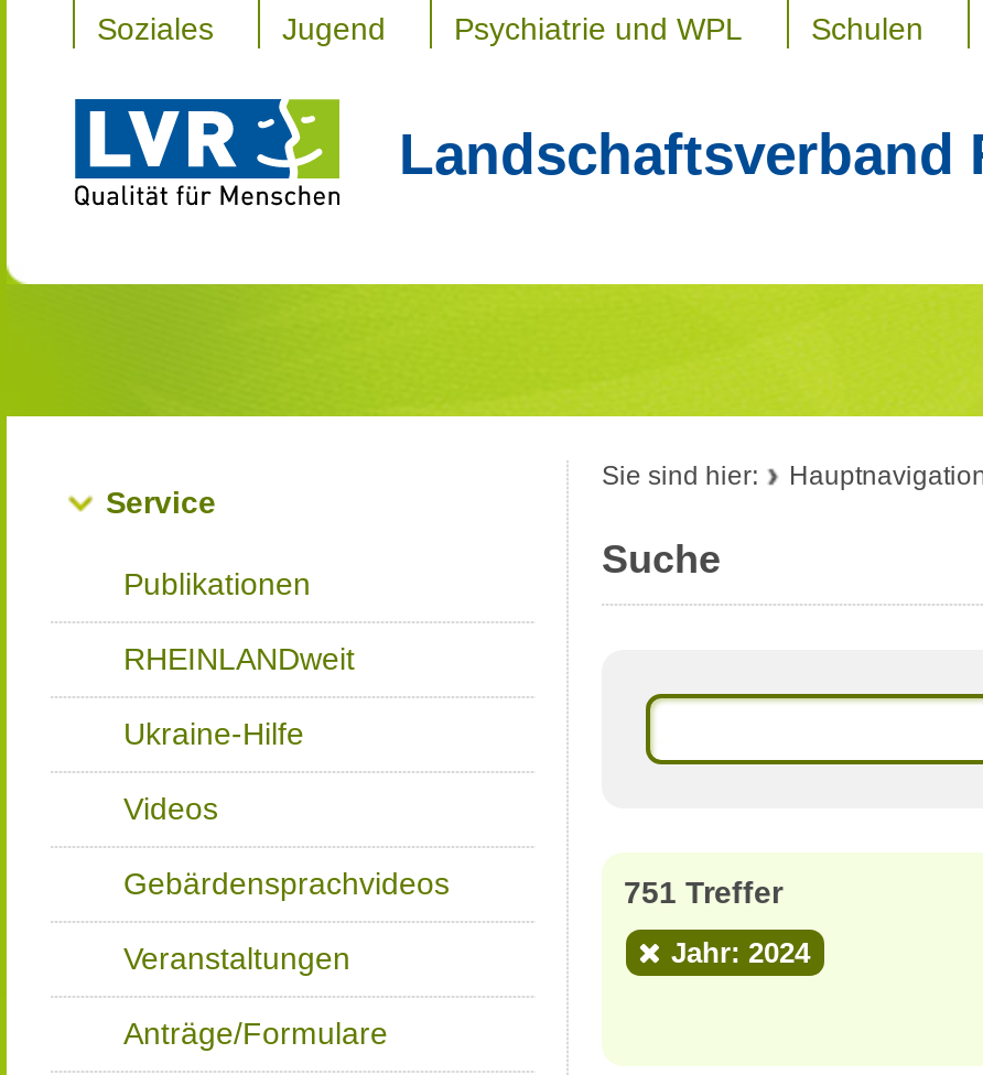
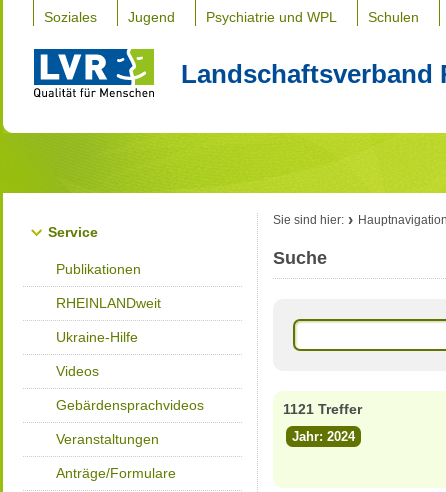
[624,875,782,910] 751 Treffer -> [283,401,362,417] 1121 Treffer

